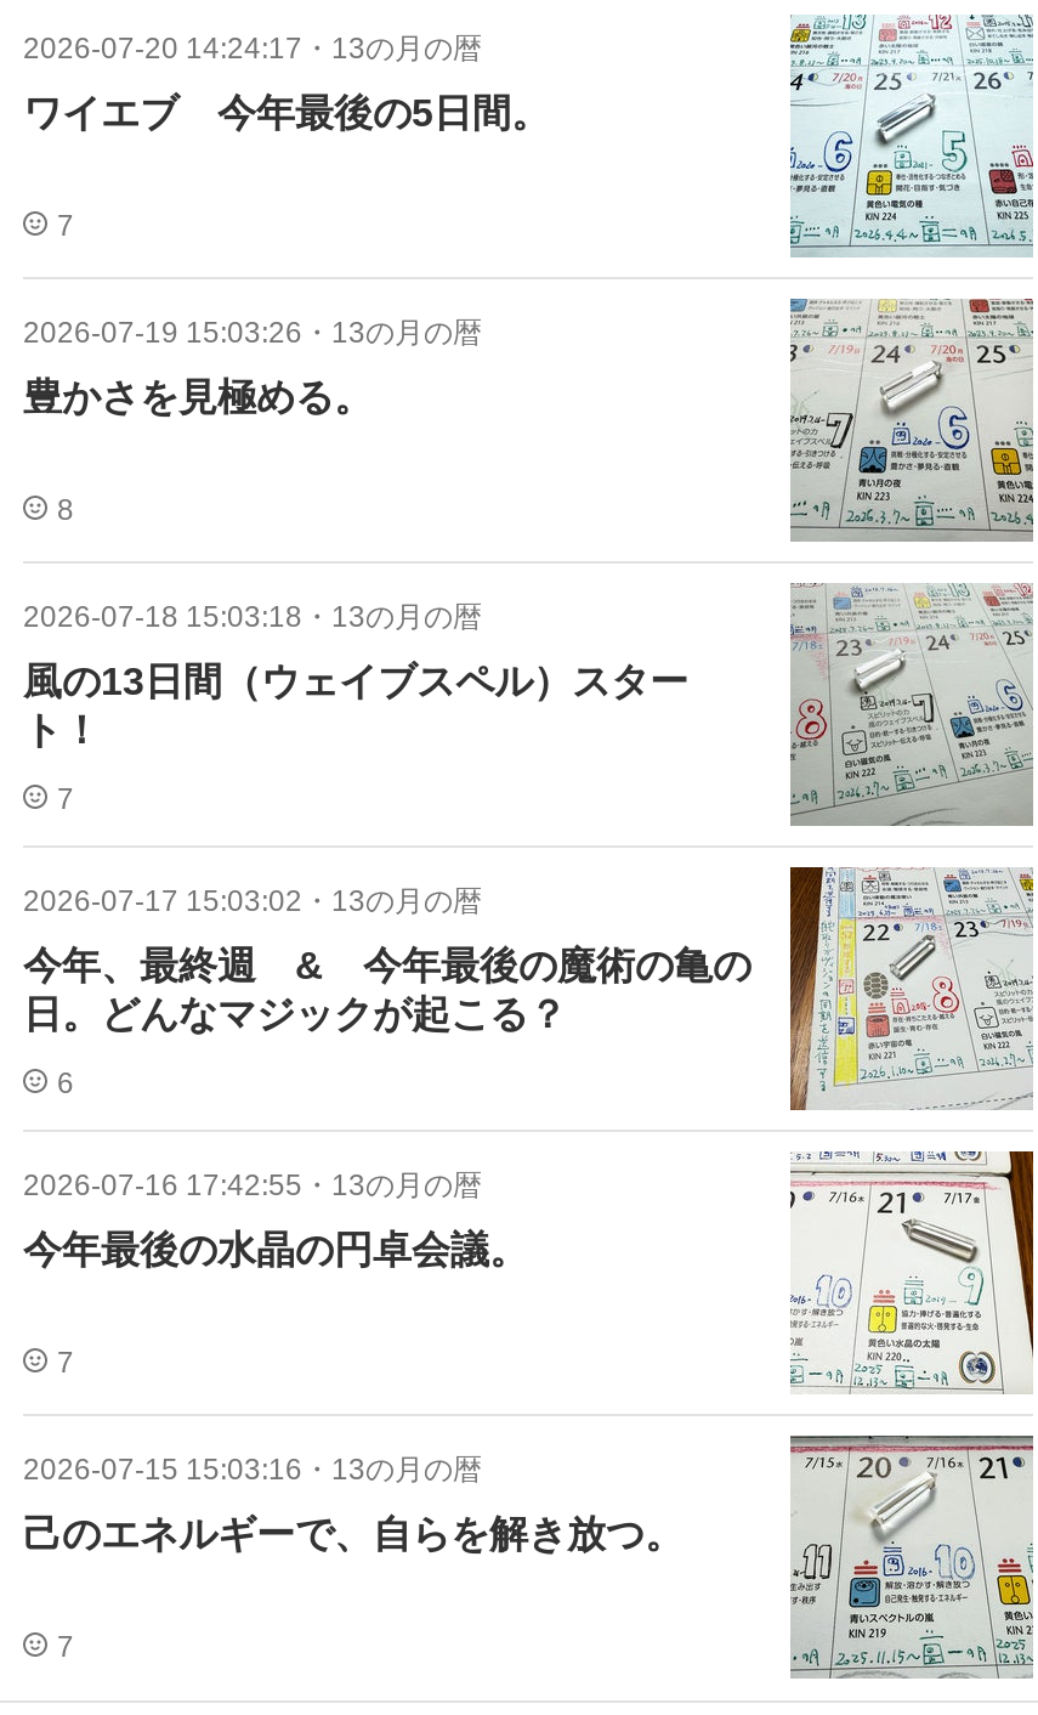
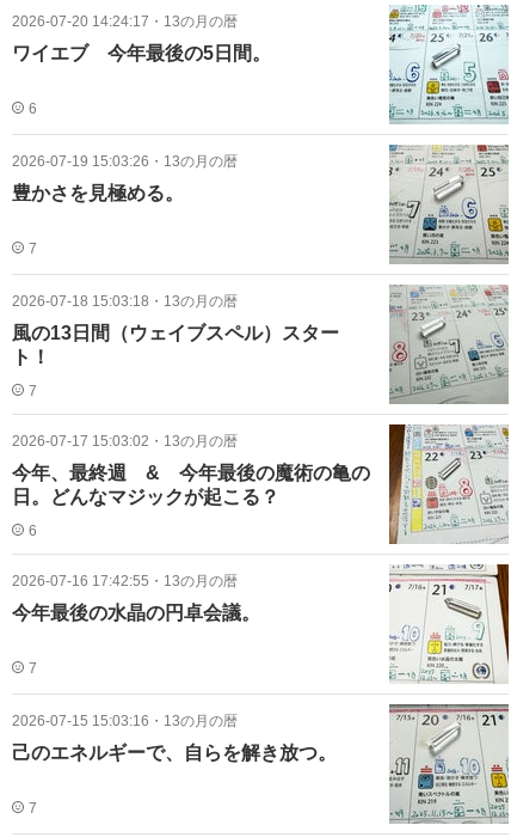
[57,209,74,243] 7 -> [29,100,37,117] 6
[57,493,74,527] 8 -> [29,240,37,257] 7

